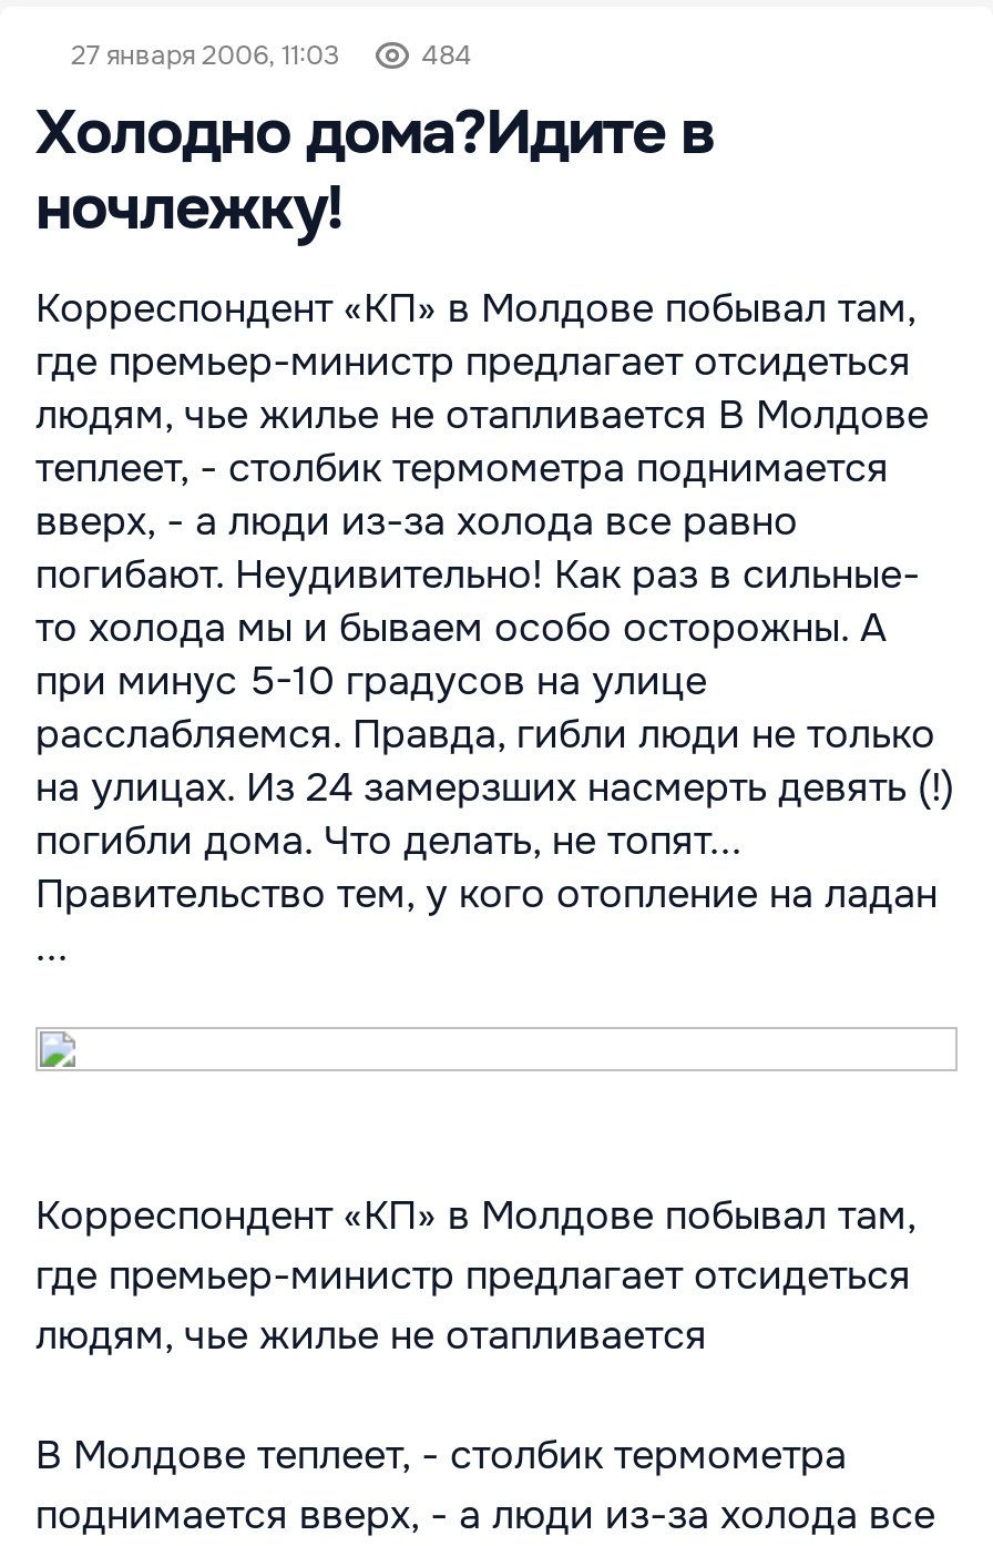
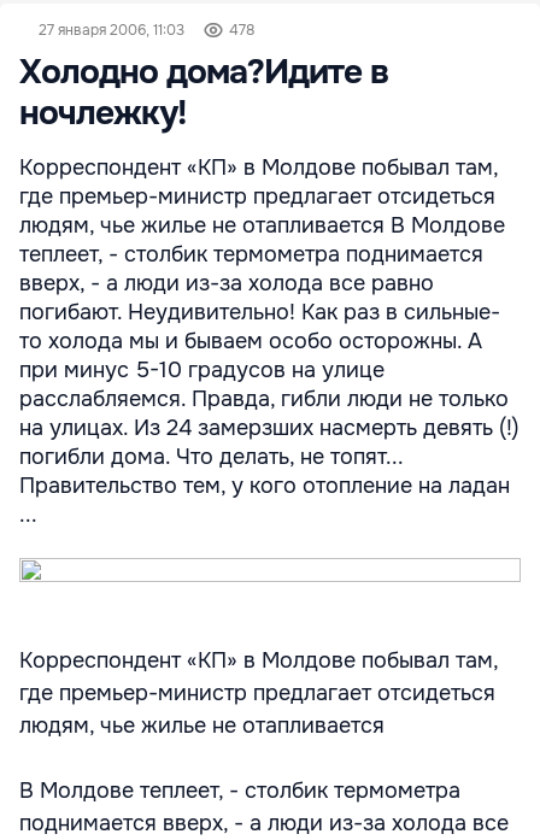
[421,38,472,73] 484 -> [229,20,254,40] 478

